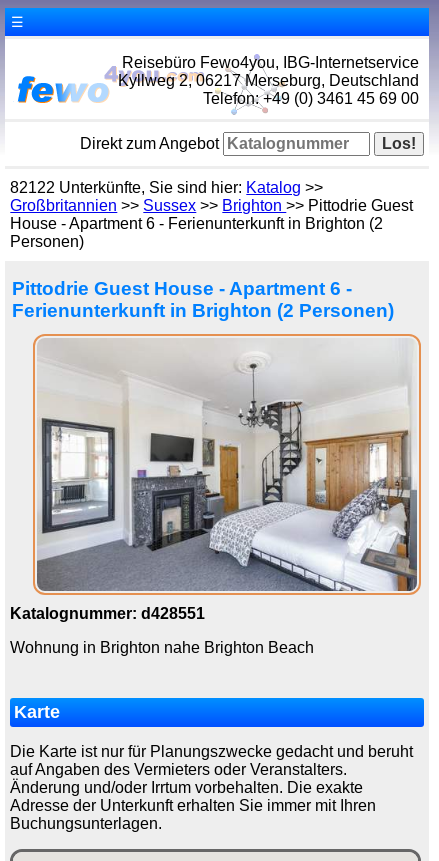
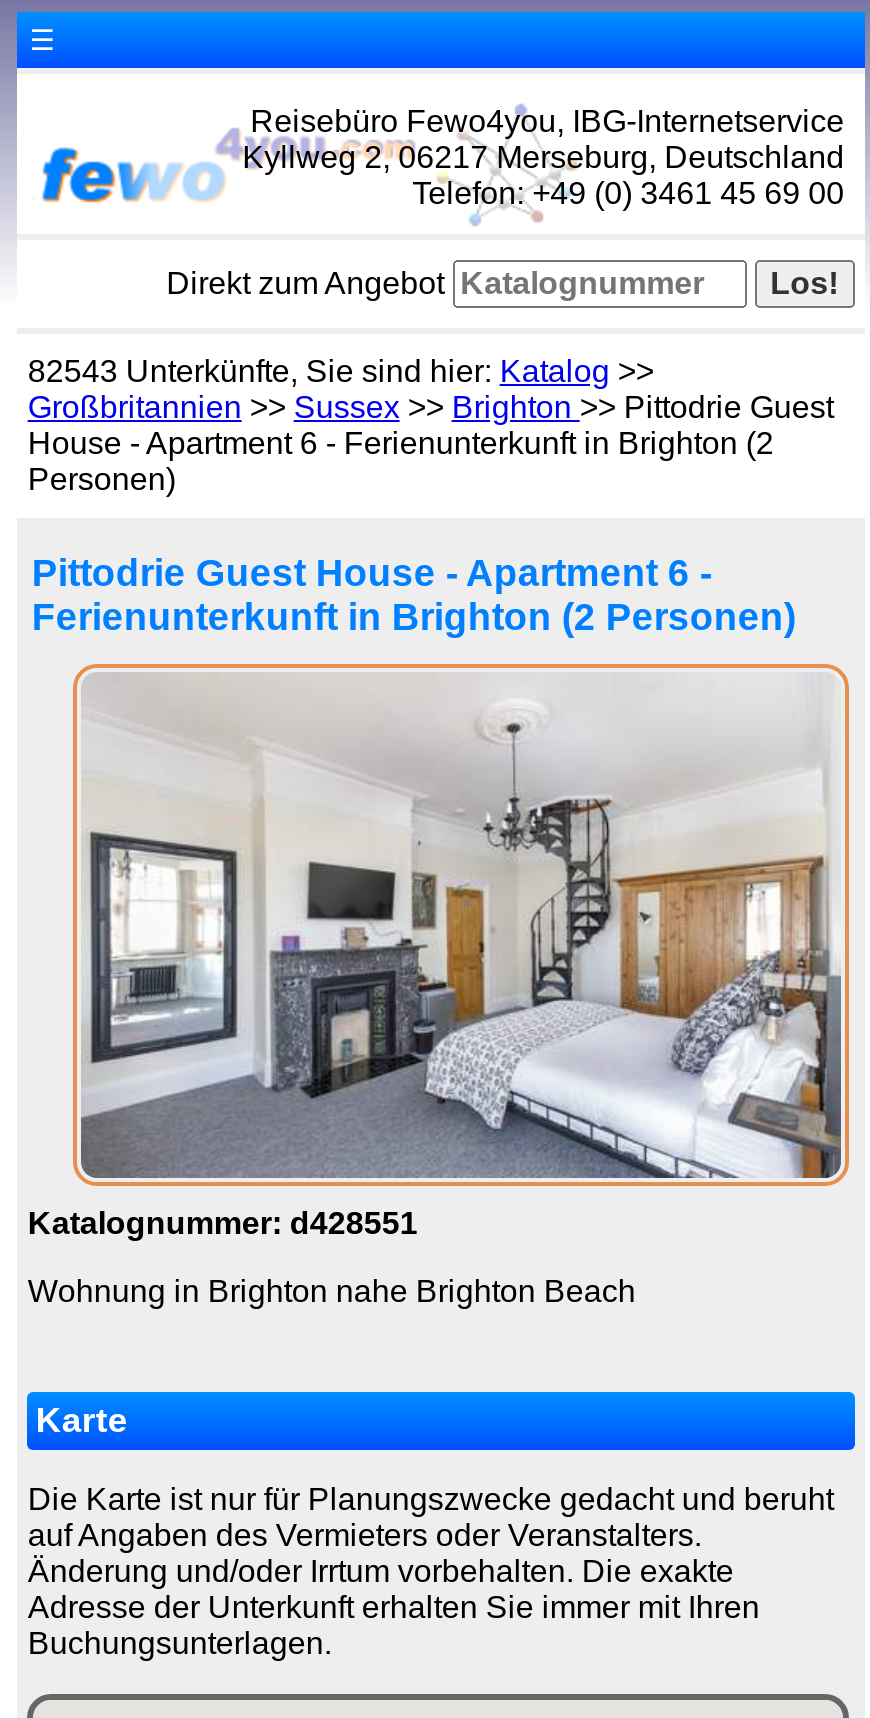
[10,179,323,196] 82122 Unterkünfte, Sie sind hier: Katalog >> -> [28,354,654,388] 82543 Unterkünfte, Sie sind hier: Katalog >>

